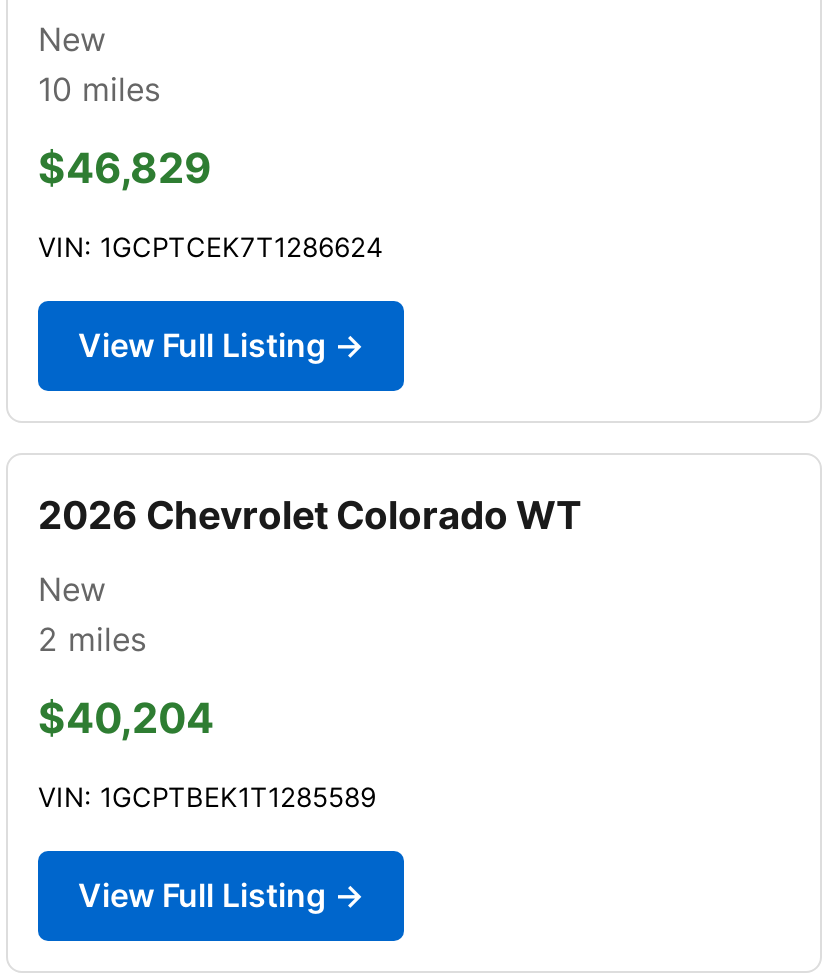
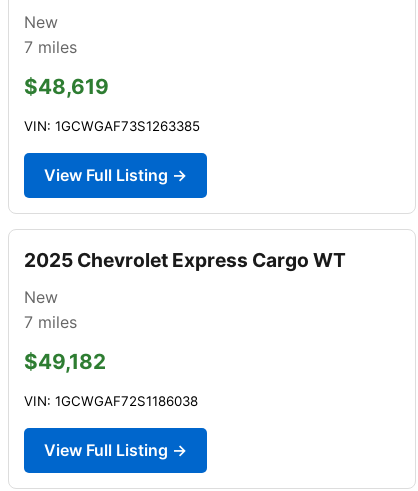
[38,69,160,109] 10 miles -> [24,37,77,57] 7 miles
[38,143,212,193] $46,829 -> [24,74,109,99] $48,619
[38,231,384,263] VIN: 1GCPTCEK7T1286624 -> [24,118,200,134] VIN: 1GCWGAF73S1263385
[38,491,582,539] 2026 Chevrolet Colorado WT -> [24,248,346,272] 2025 Chevrolet Express Cargo WT
[38,619,146,659] 2 miles -> [24,312,77,332] 7 miles
[38,693,214,743] $40,204 -> [24,349,106,374] $49,182
[38,781,376,813] VIN: 1GCPTBEK1T1285589 -> [24,393,198,409] VIN: 1GCWGAF72S1186038

